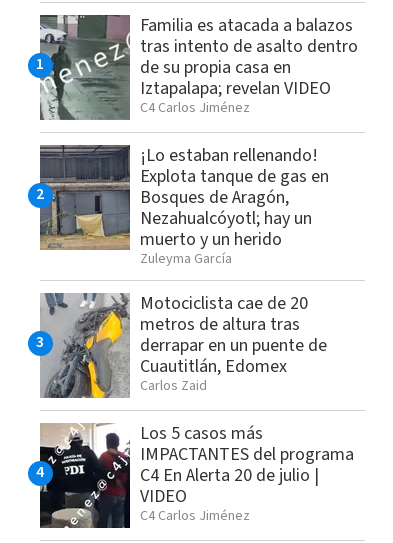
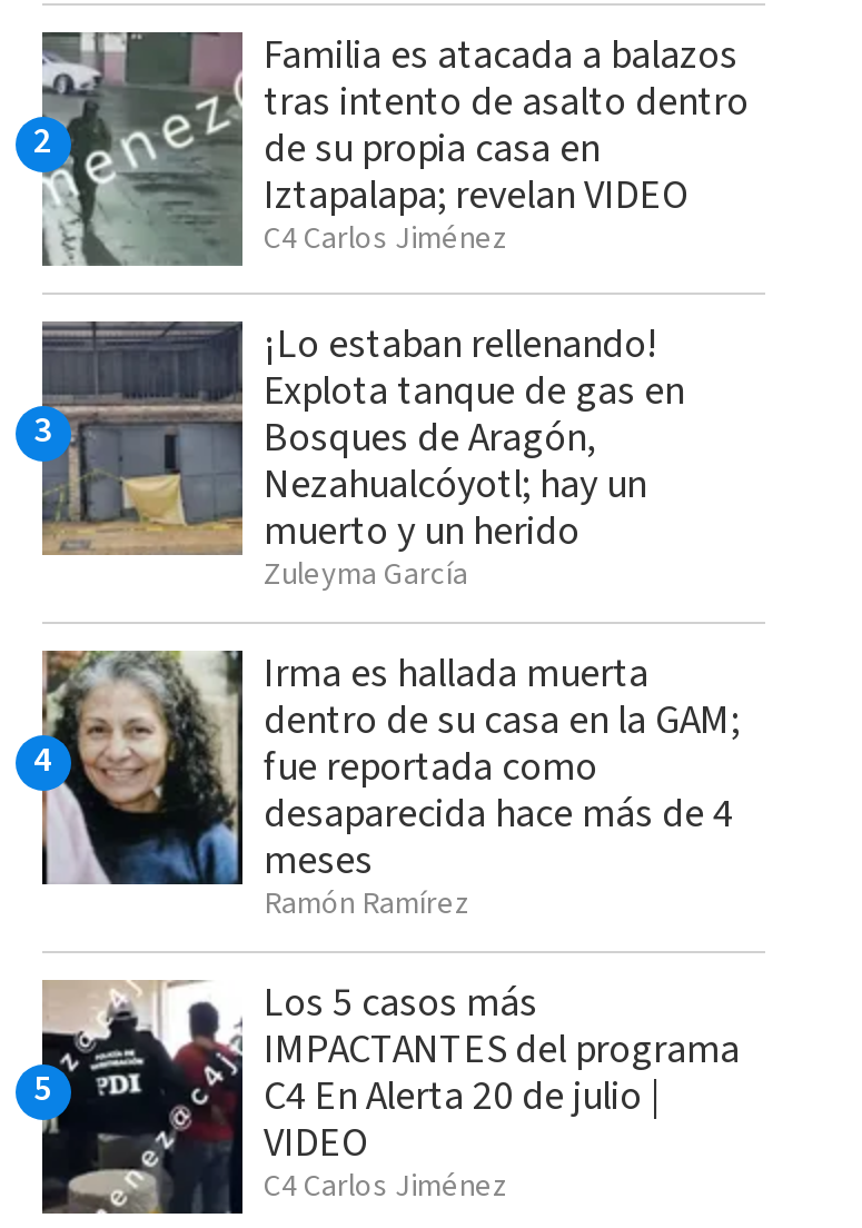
[37,291,326,399] [image] | Motociclista cae de 20 | metros de altura tras | derrapar en un puente de | Cuautitlán, Edomex | Carlos Zaid -> [33,647,740,927] [image] | Irma es hallada muerta | dentro de su casa en la GAM; | fue reportada como | desaparecida hace más de 4 | meses | Ramón Ramírez

